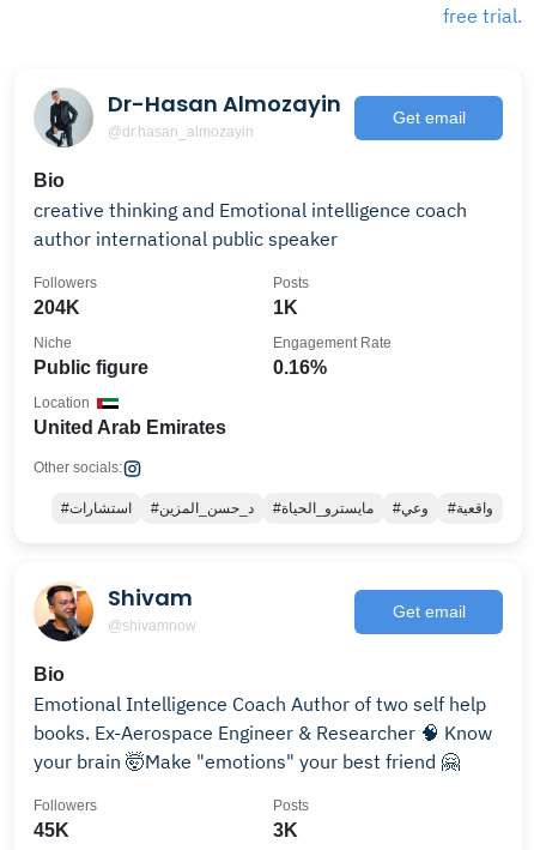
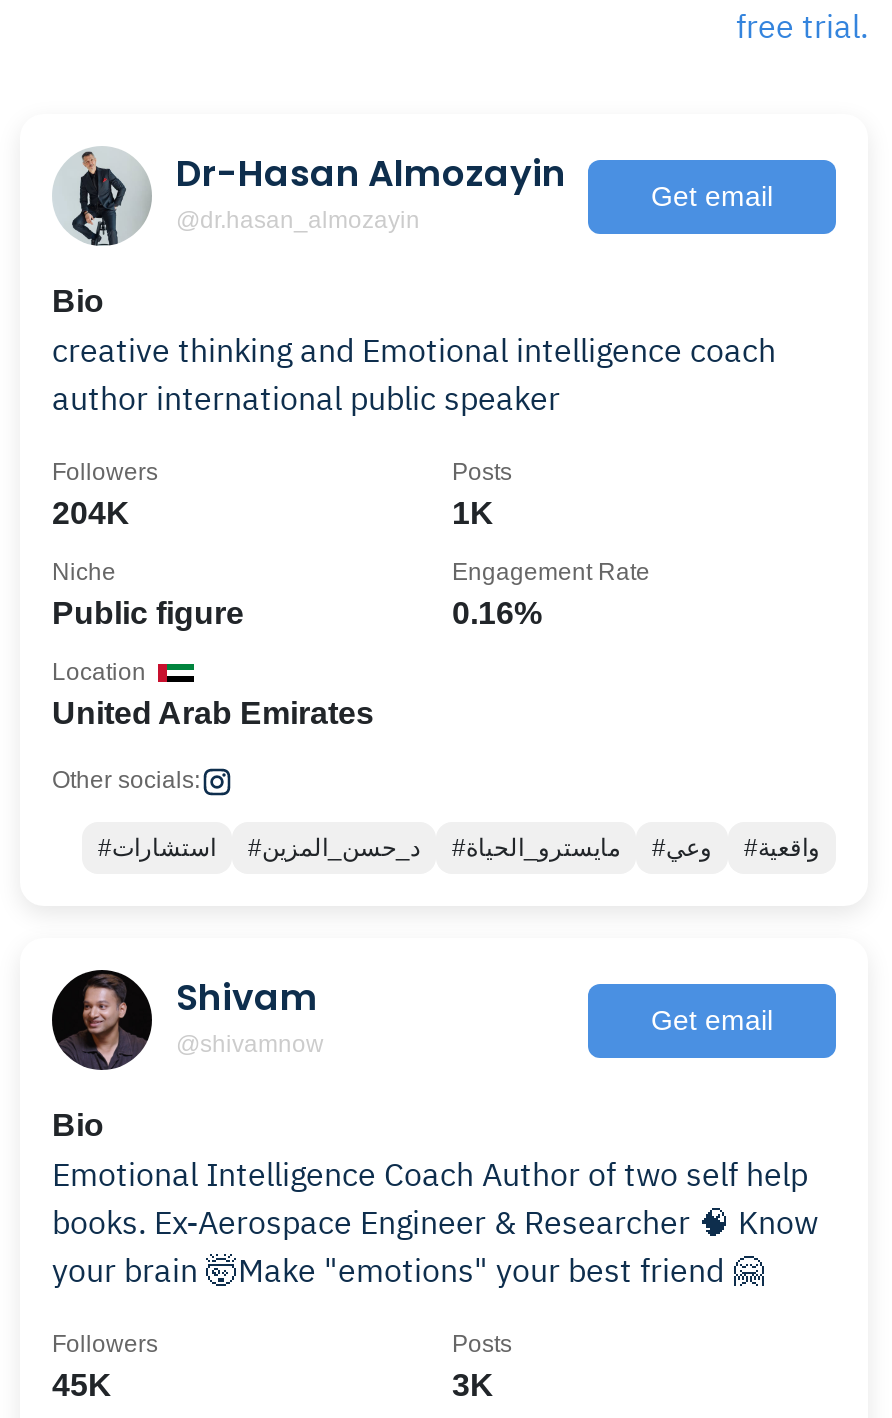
[34,581,95,640] [image] -> [50,968,154,1068] [image]

